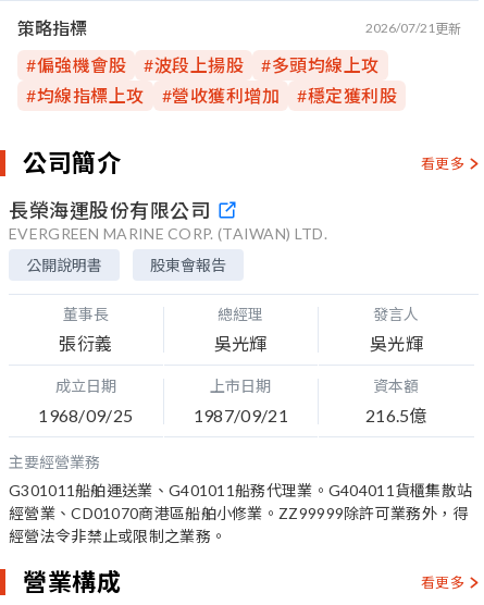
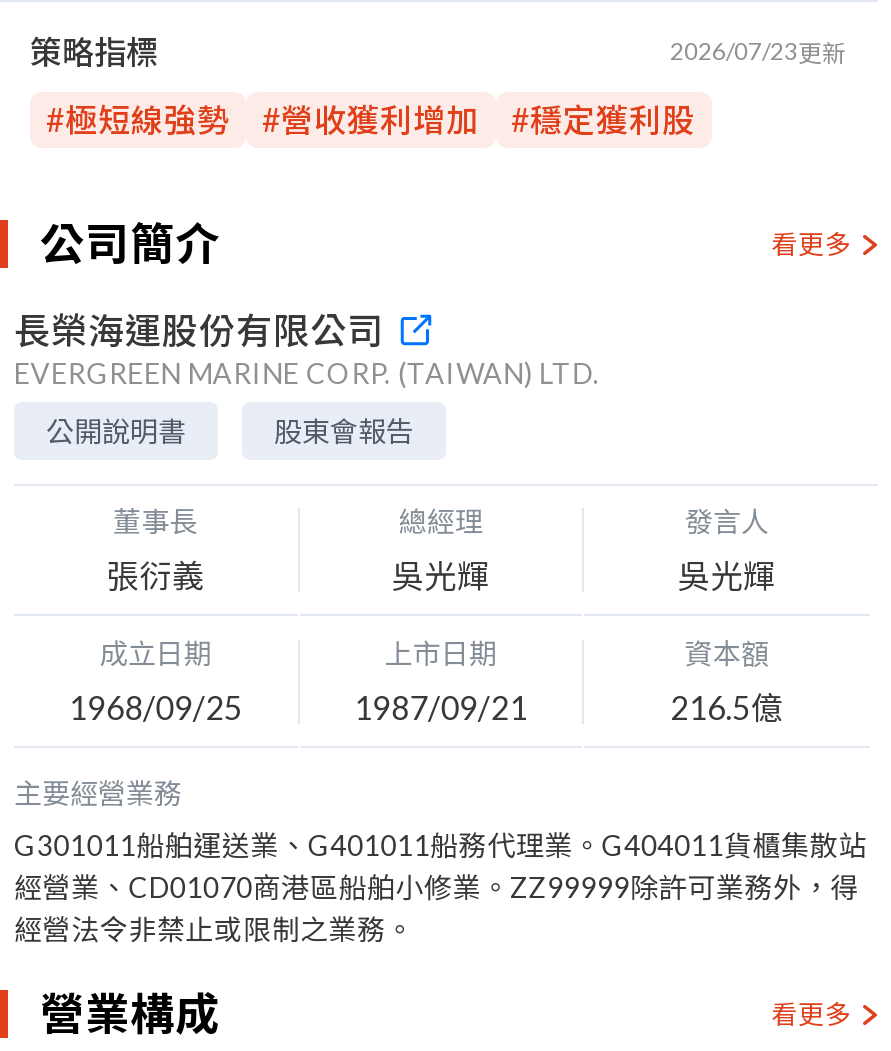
[26,20,461,106] 2026/07/21更新 | #偏強機會股 | #波段上揚股 | #多頭均線上攻 | #均線指標上攻 -> [46,36,846,138] 2026/07/23更新 | #極短線強勢

